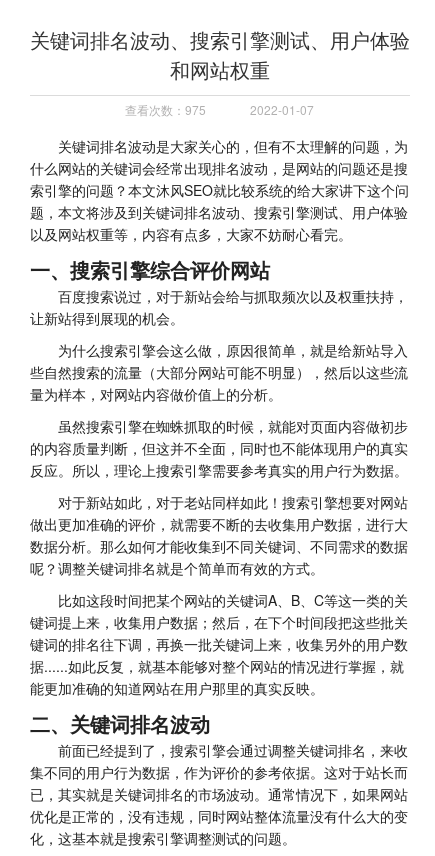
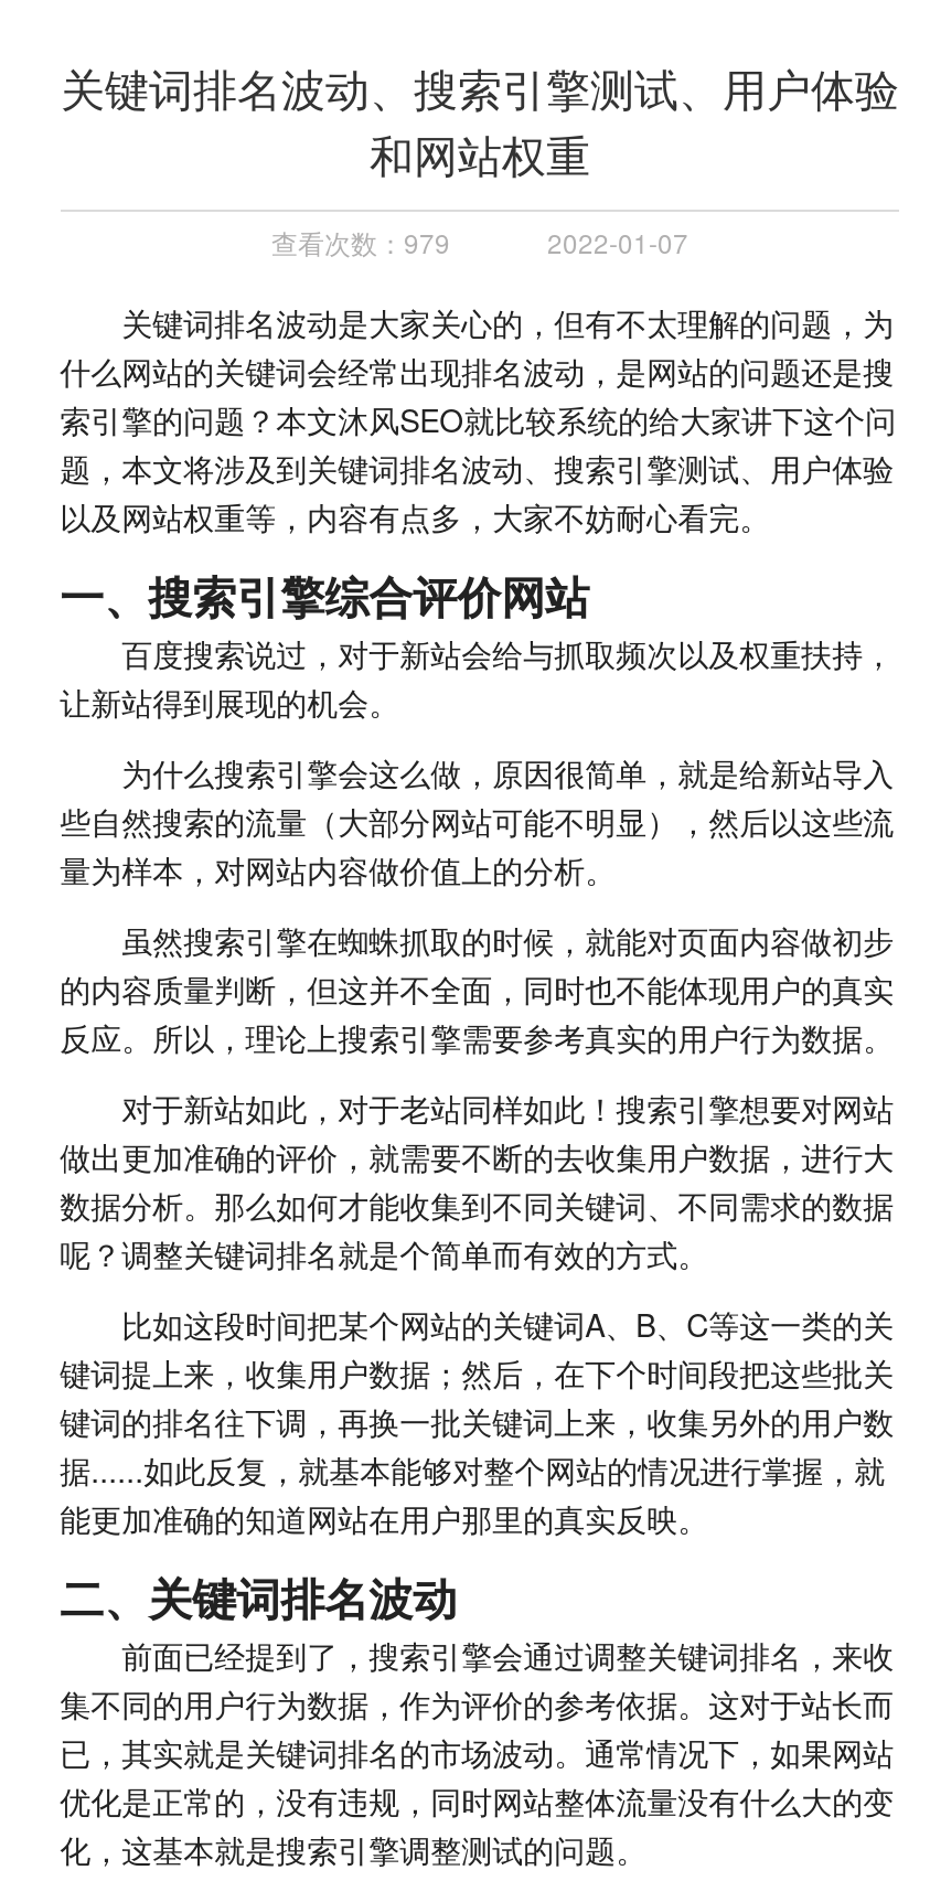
[125,101,206,118] 查看次数：975 -> [271,223,450,260] 查看次数：979

